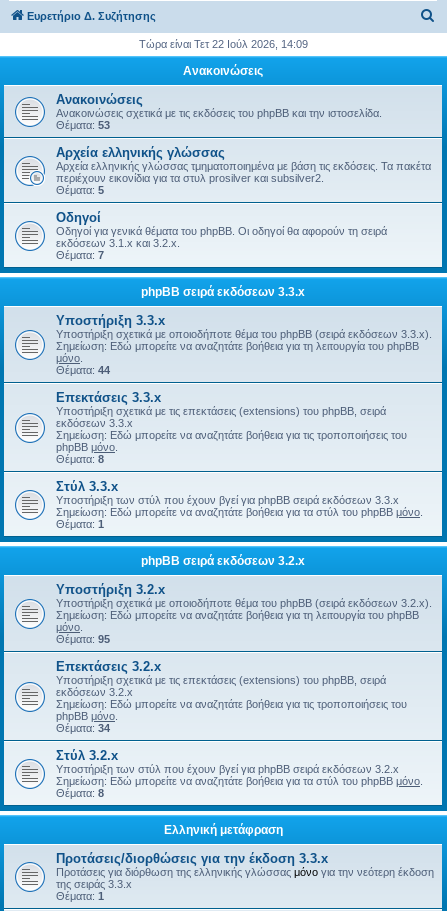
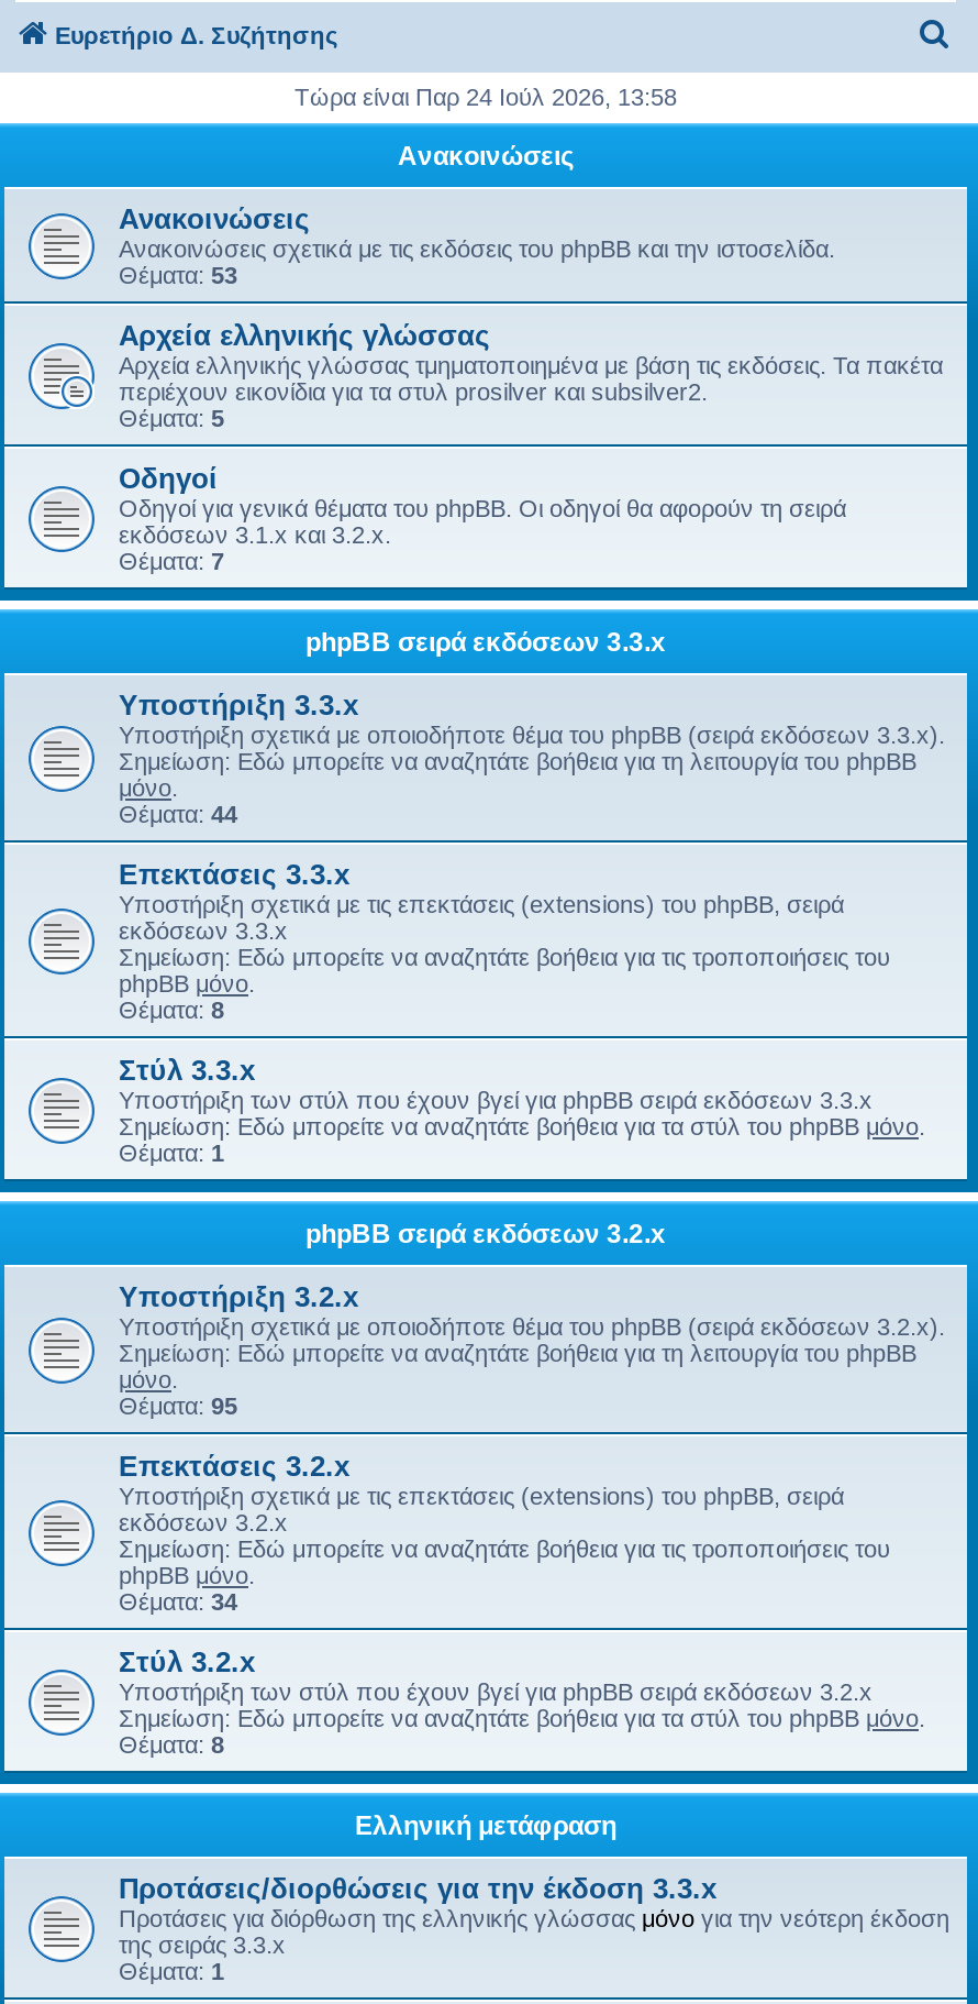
[138,38,307,50] Τώρα είναι Τετ 22 Ιούλ 2026, 14:09 -> [294,83,677,110] Τώρα είναι Παρ 24 Ιούλ 2026, 13:58

